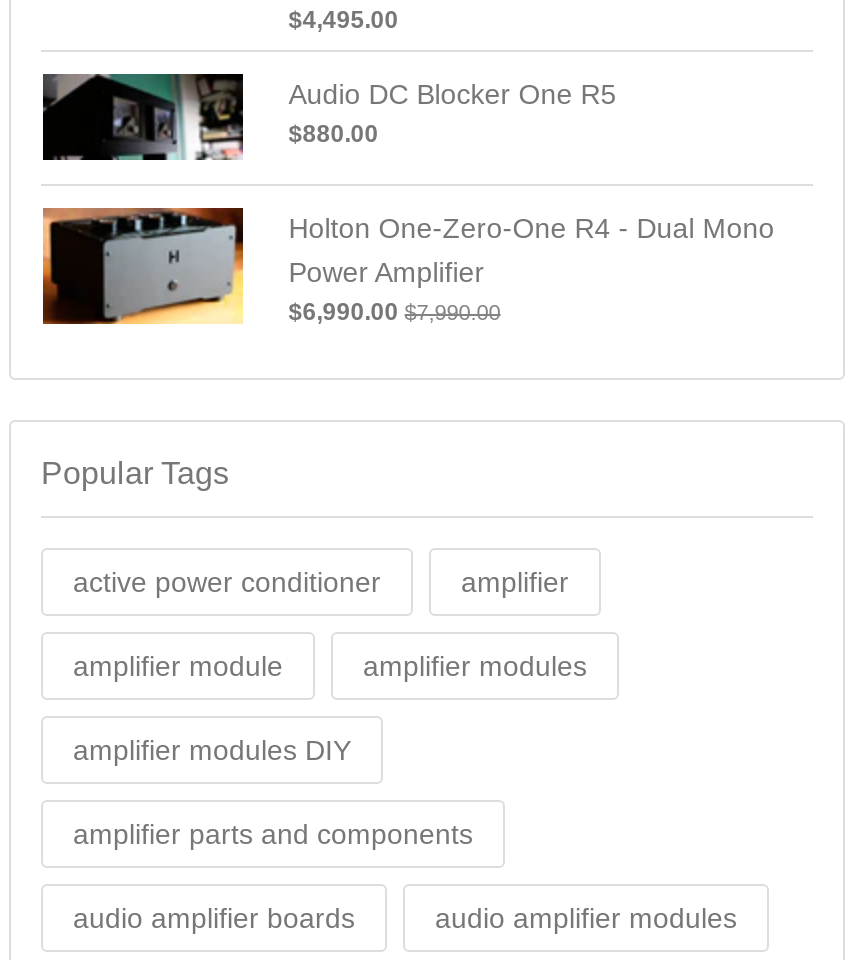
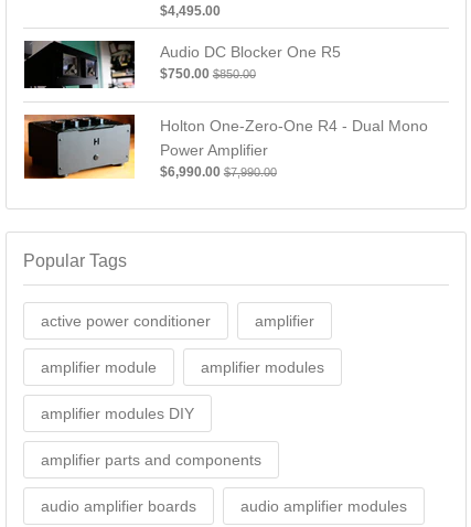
[289,120,379,148] $880.00 -> [160,66,256,82] $750.00 $850.00

